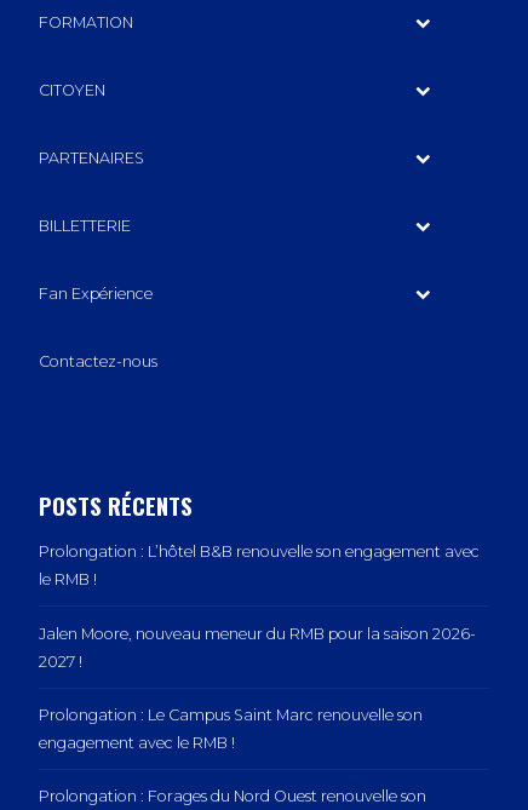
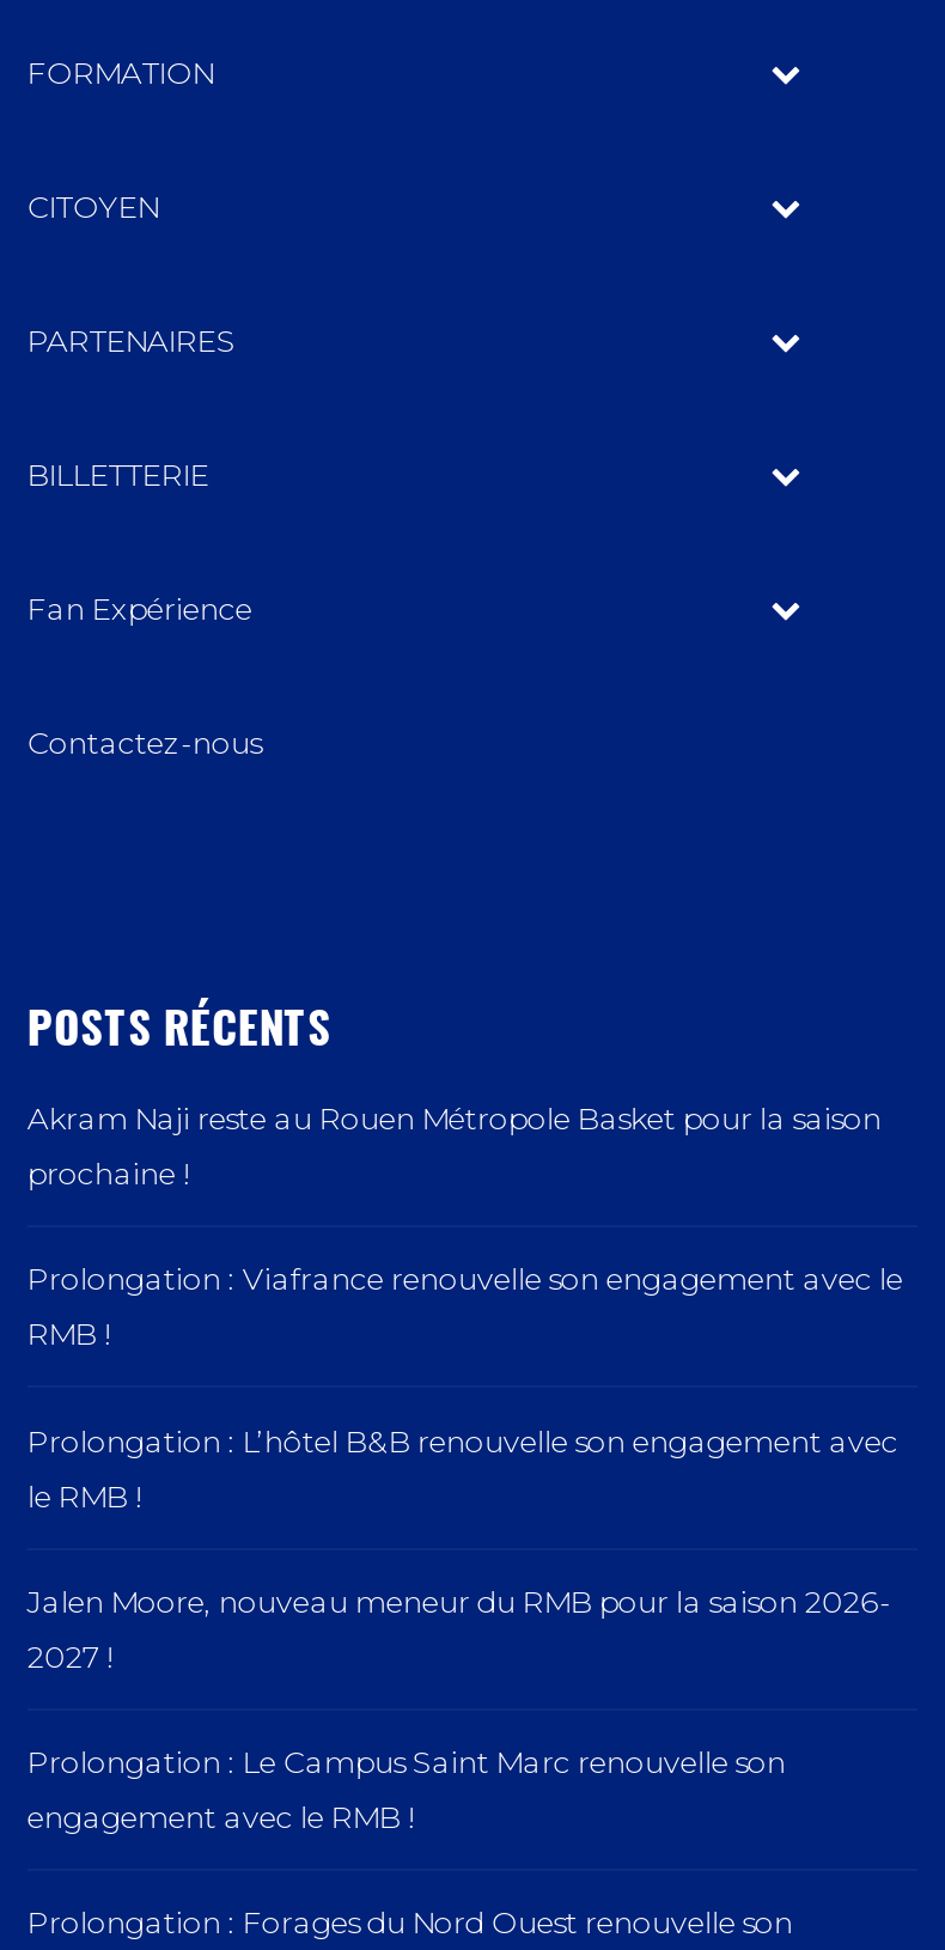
none -> [27,1102,903,1353] Akram Naji reste au Rouen Métropole Basket pour la saison | prochaine ! | Prolongation : Viafrance renouvelle son engagement avec le | RMB !

